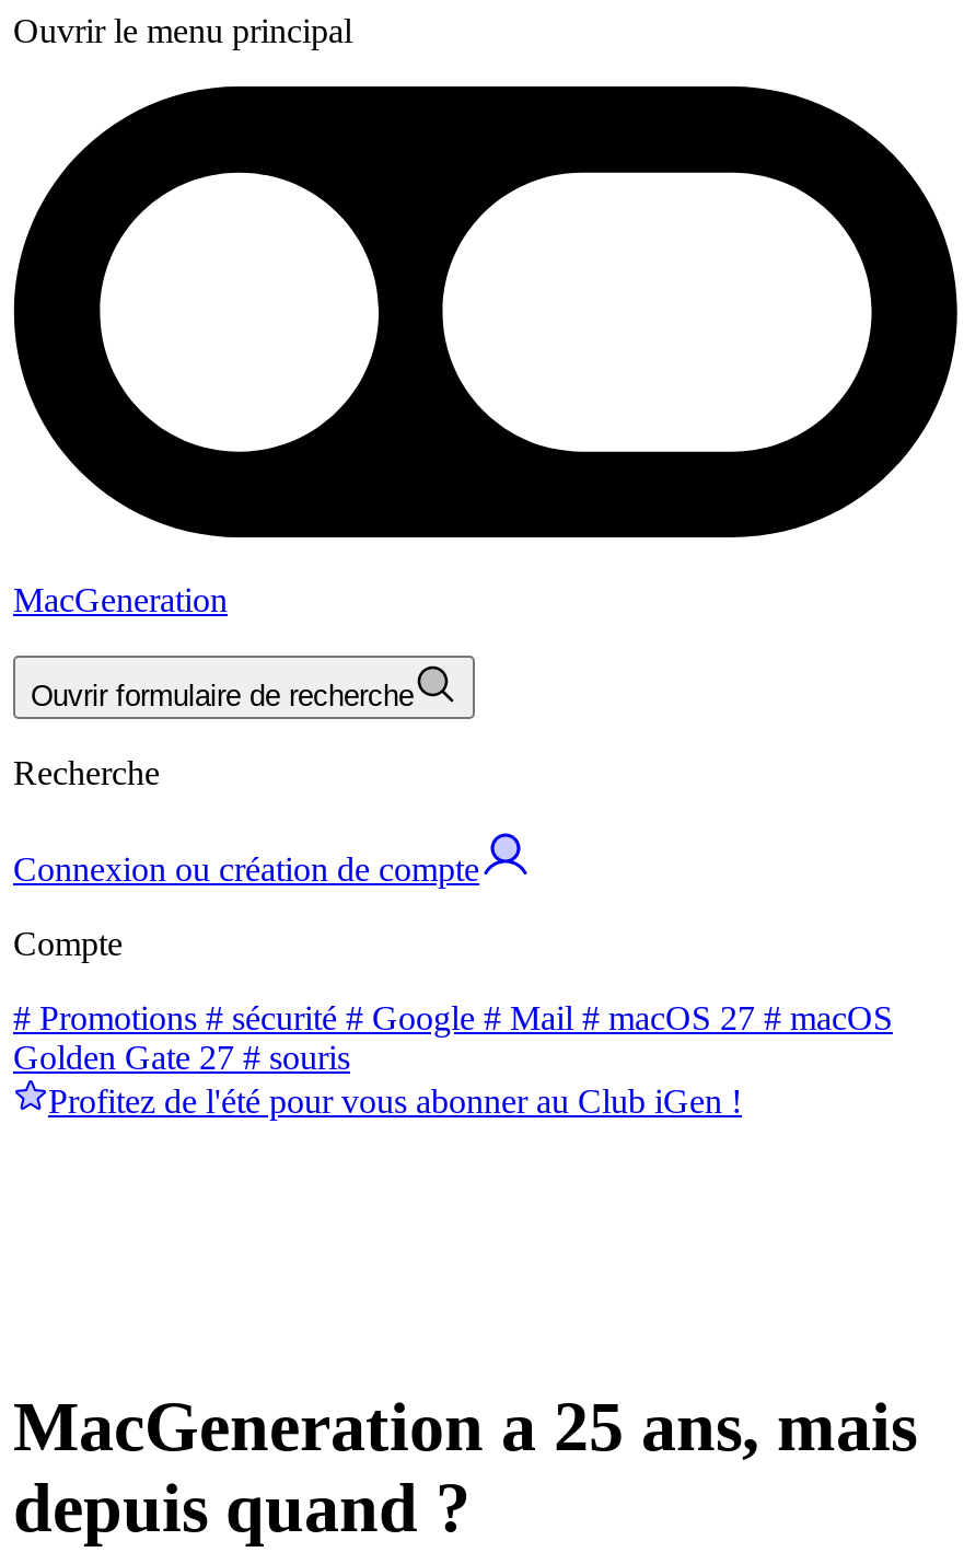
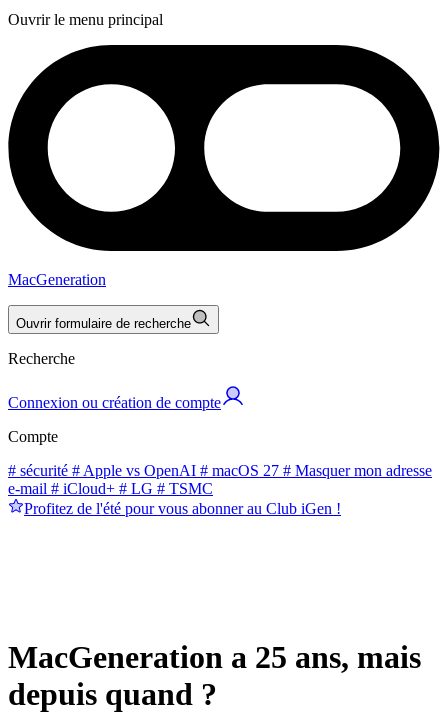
[13,999,893,1075] # Promotions # sécurité # Google # Mail # macOS 27 # macOS | Golden Gate 27 # souris -> [8,462,432,497] # sécurité # Apple vs OpenAI # macOS 27 # Masquer mon adresse | e-mail # iCloud+ # LG # TSMC

